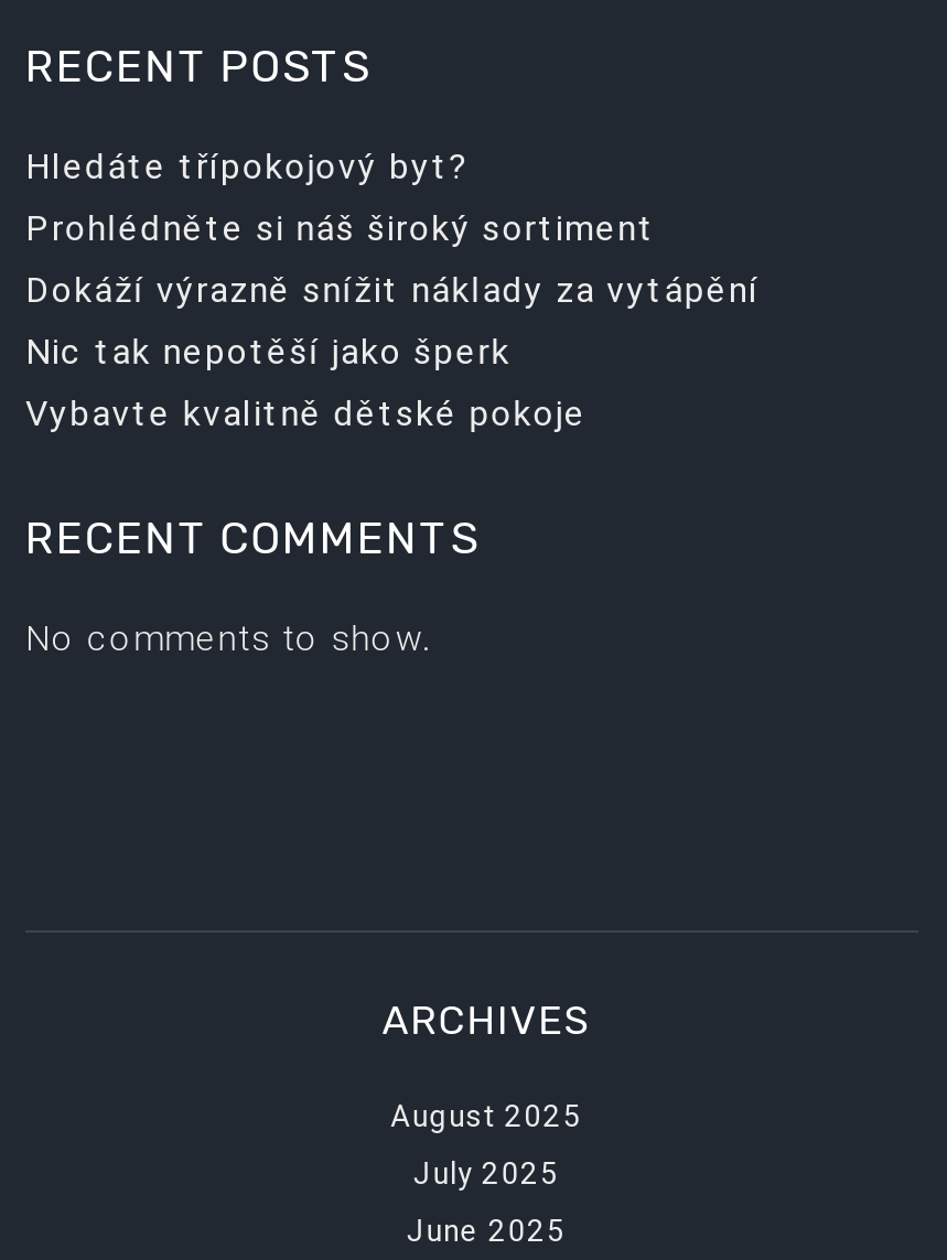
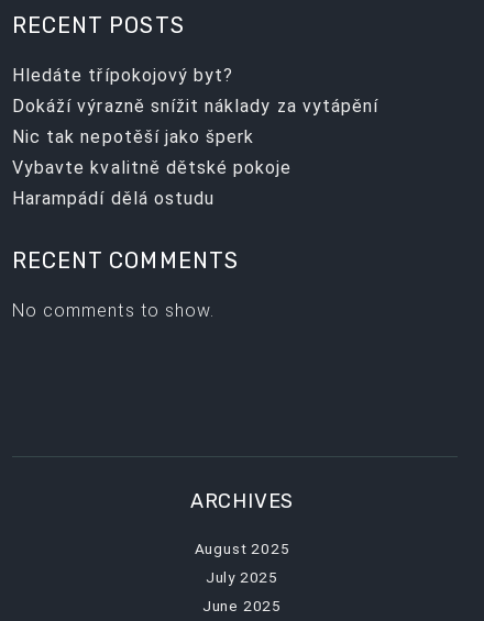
[25,206,656,248] Prohlédněte si náš široký sortiment -> none
moved [25,268,760,433] -> [12,95,379,178]: Dokáží výrazně snížit náklady za vytápění | Nic tak nepotěší jako šperk | Vybavte kvalitně dětské pokoje
none -> [12,188,215,208] Harampádí dělá ostudu

